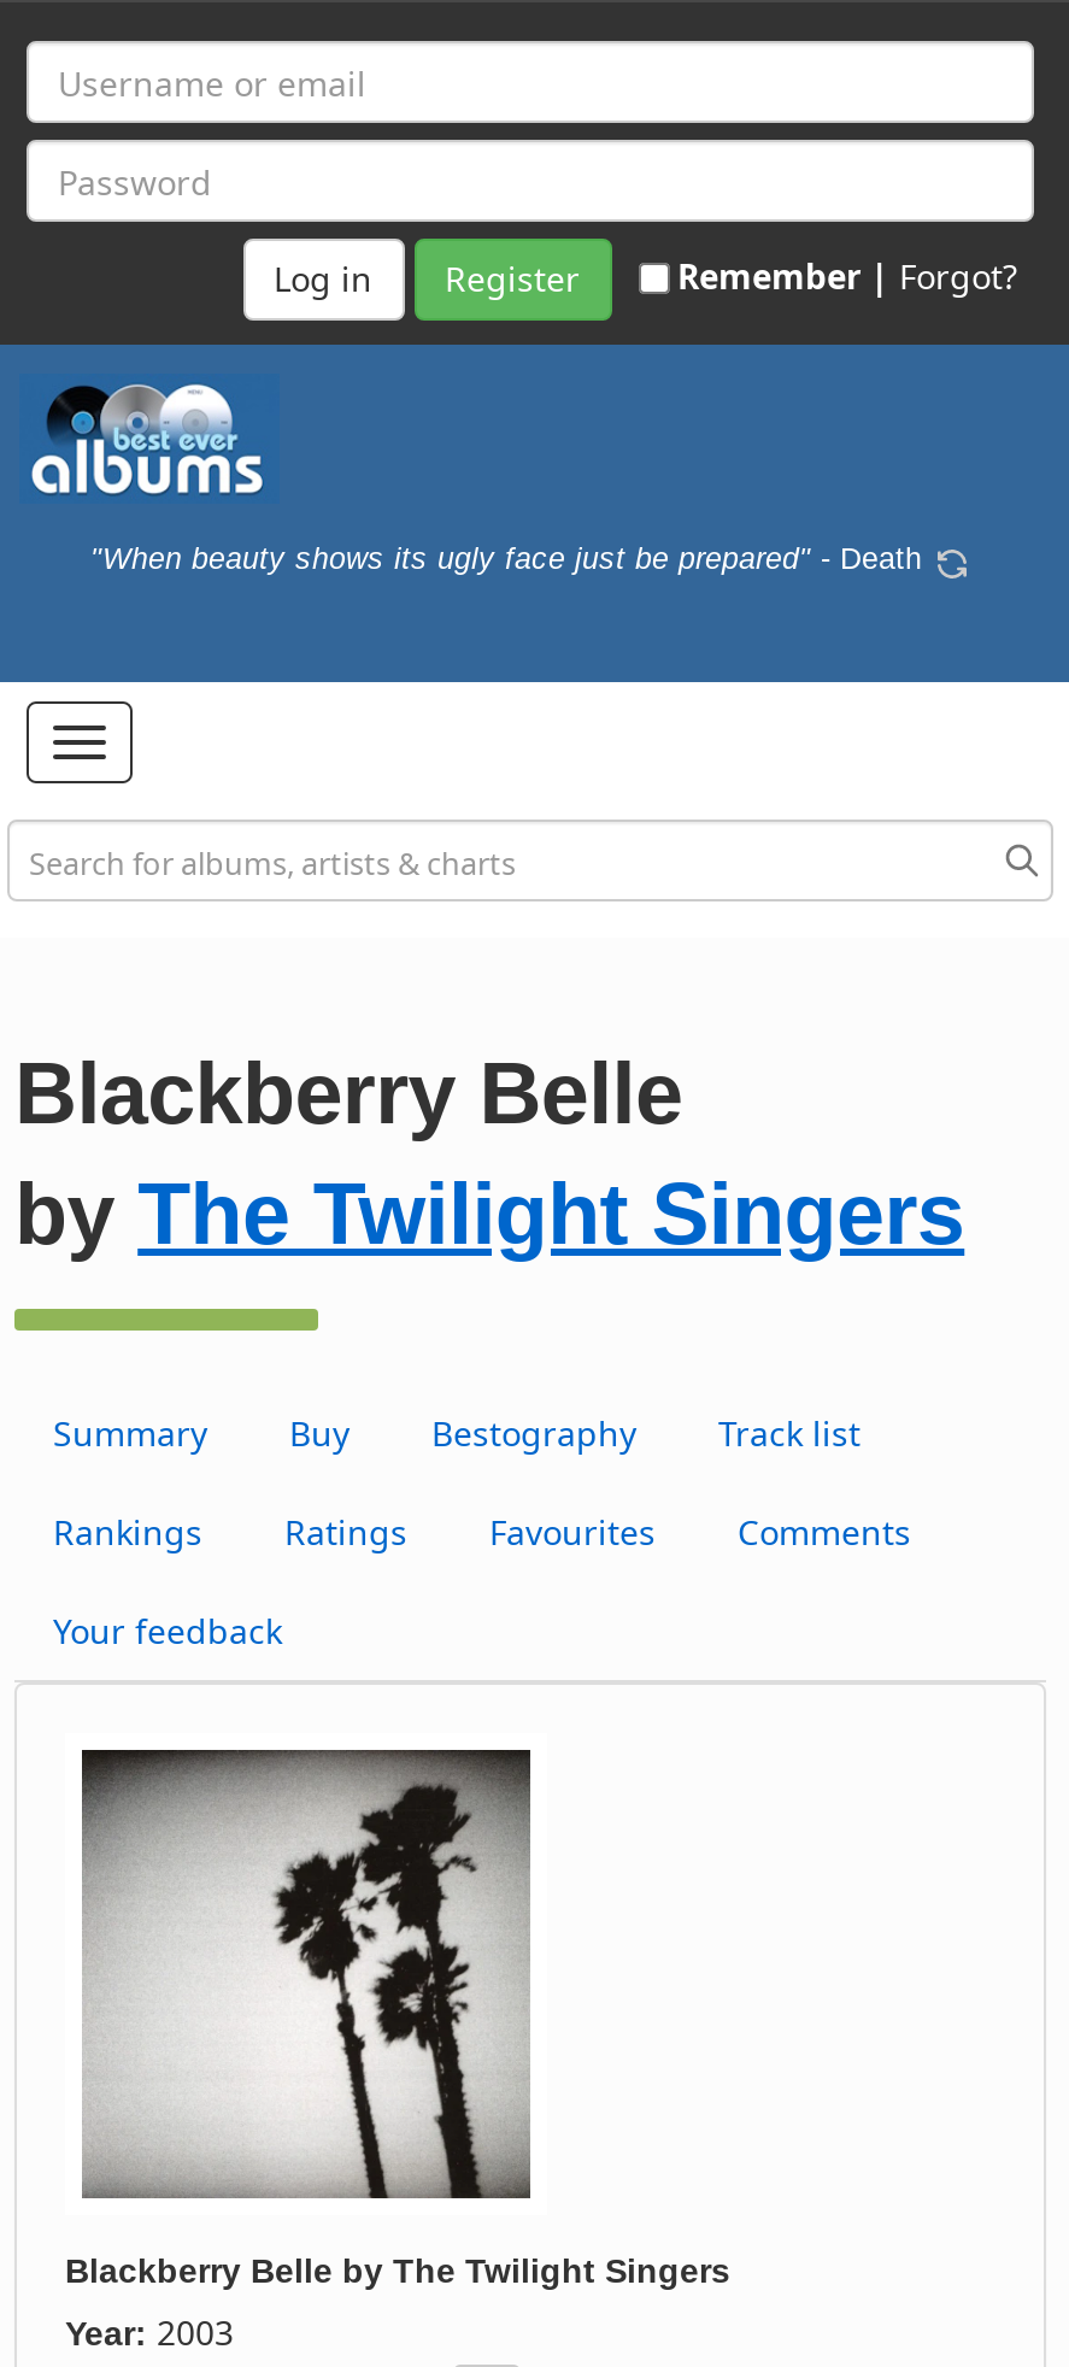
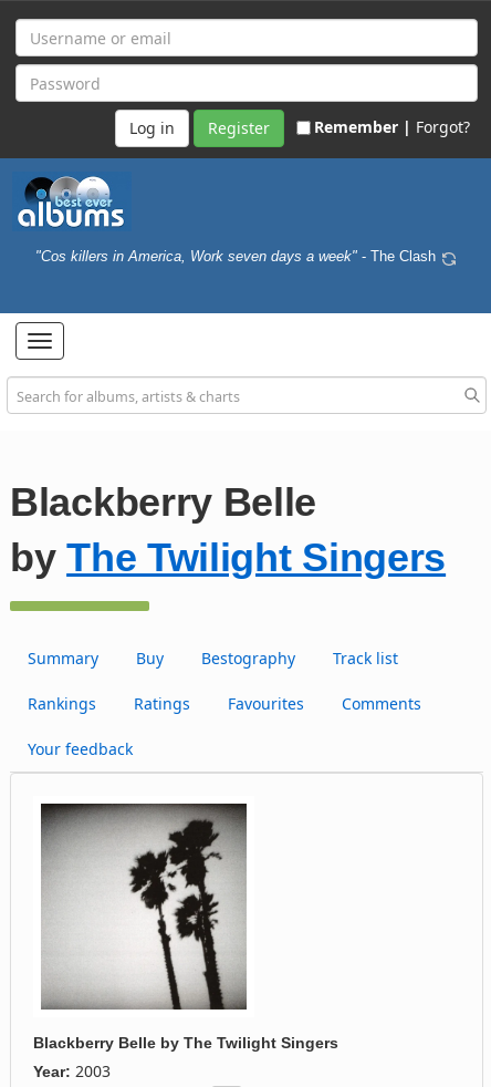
[90,541,932,575] "When beauty shows its ugly face just be prepared" - Death -> [35,249,440,264] "Cos killers in America, Work seven days a week" - The Clash

